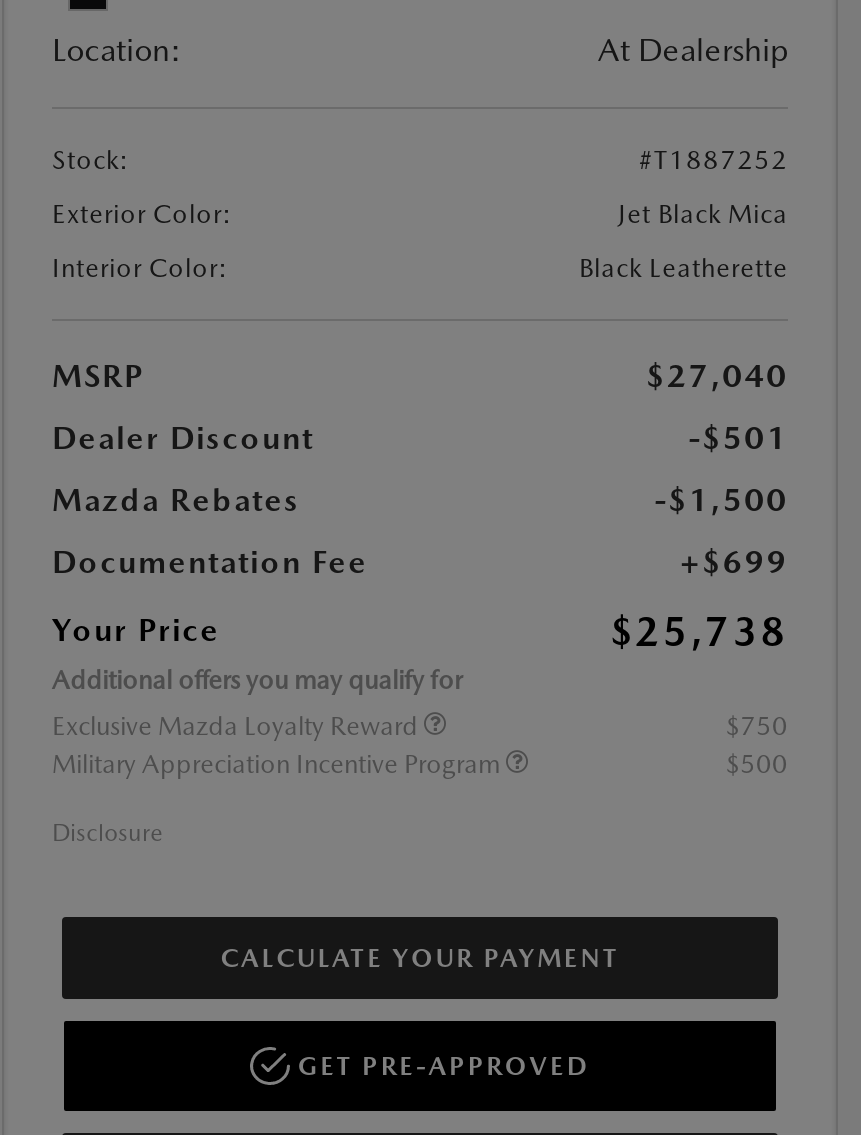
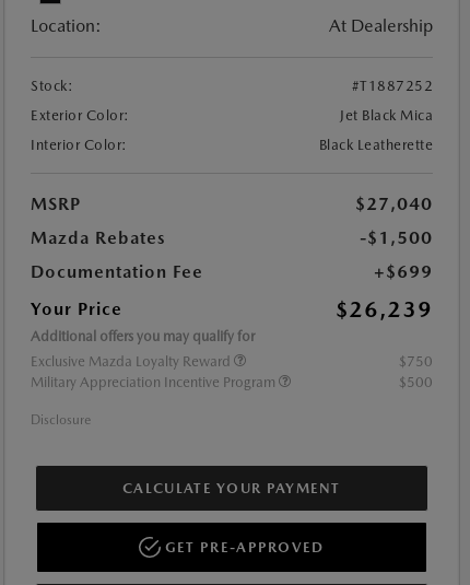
[52,418,788,456] Dealer Discount | -$501 -> none
[610,606,788,654] $25,738 -> [336,296,433,322] $26,239

